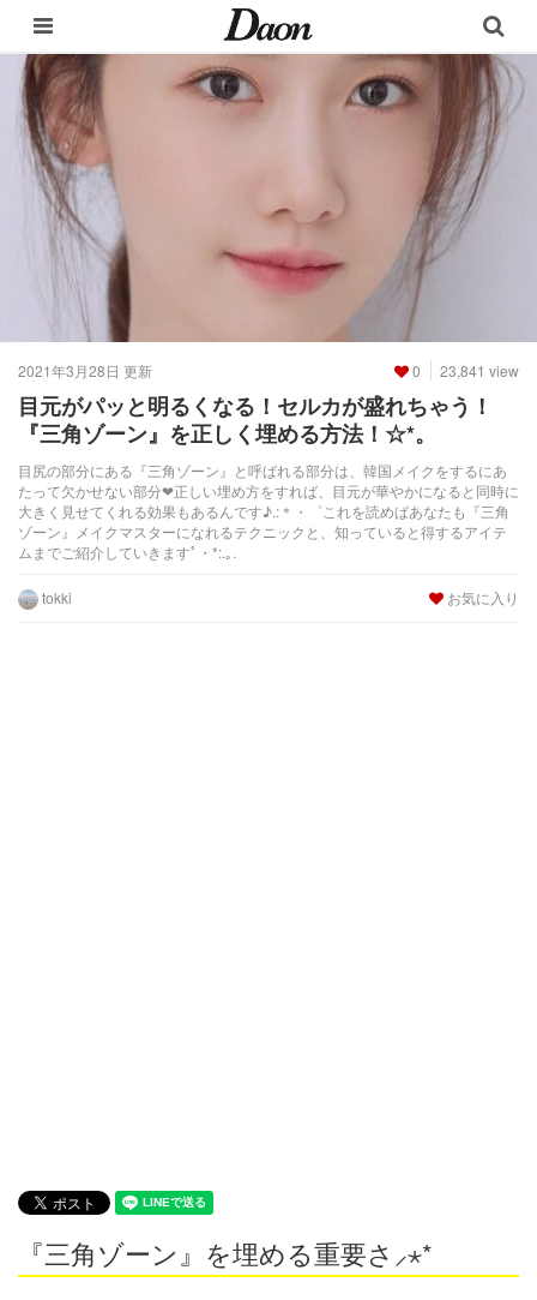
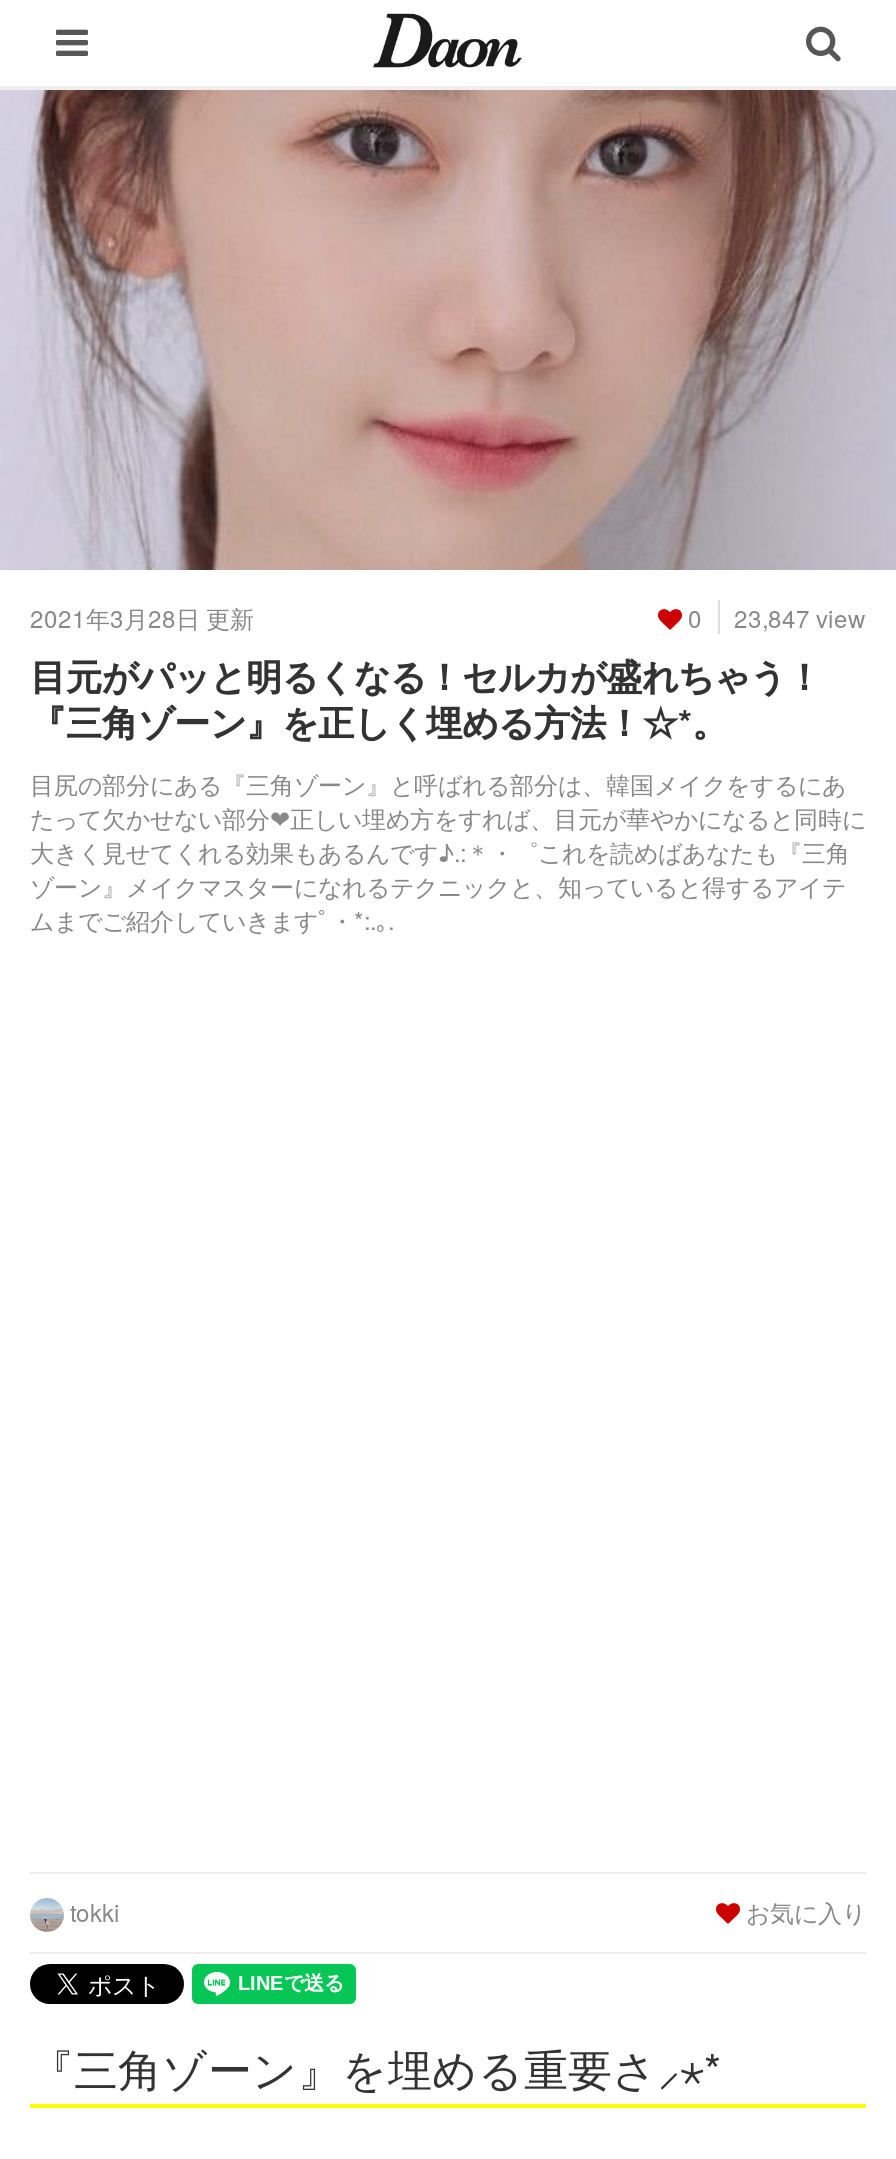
[409,360,519,381] 0 23,841 view -> [682,600,866,634] 0 23,847 view
moved [38,587,519,607] -> [64,1894,866,1928]: tokki | お気に入り

